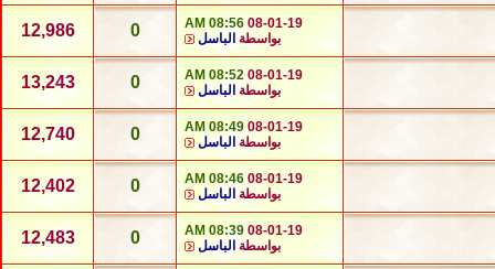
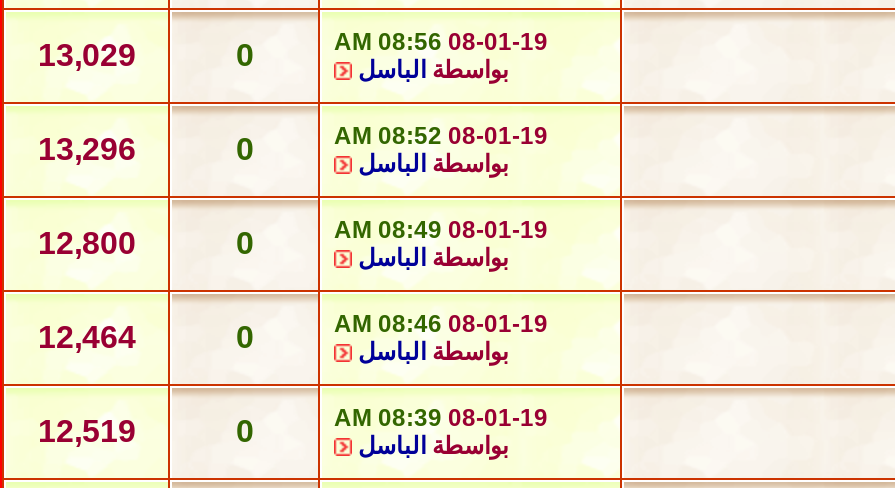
[21,21,75,40] 12,986 -> [38,38,136,72] 13,029
[21,73,75,92] 13,243 -> [38,132,136,166] 13,296
[21,125,75,143] 12,740 -> [38,226,136,260] 12,800
[21,176,75,195] 12,402 -> [38,320,136,354] 12,464
[21,228,75,247] 12,483 -> [38,414,136,448] 12,519

